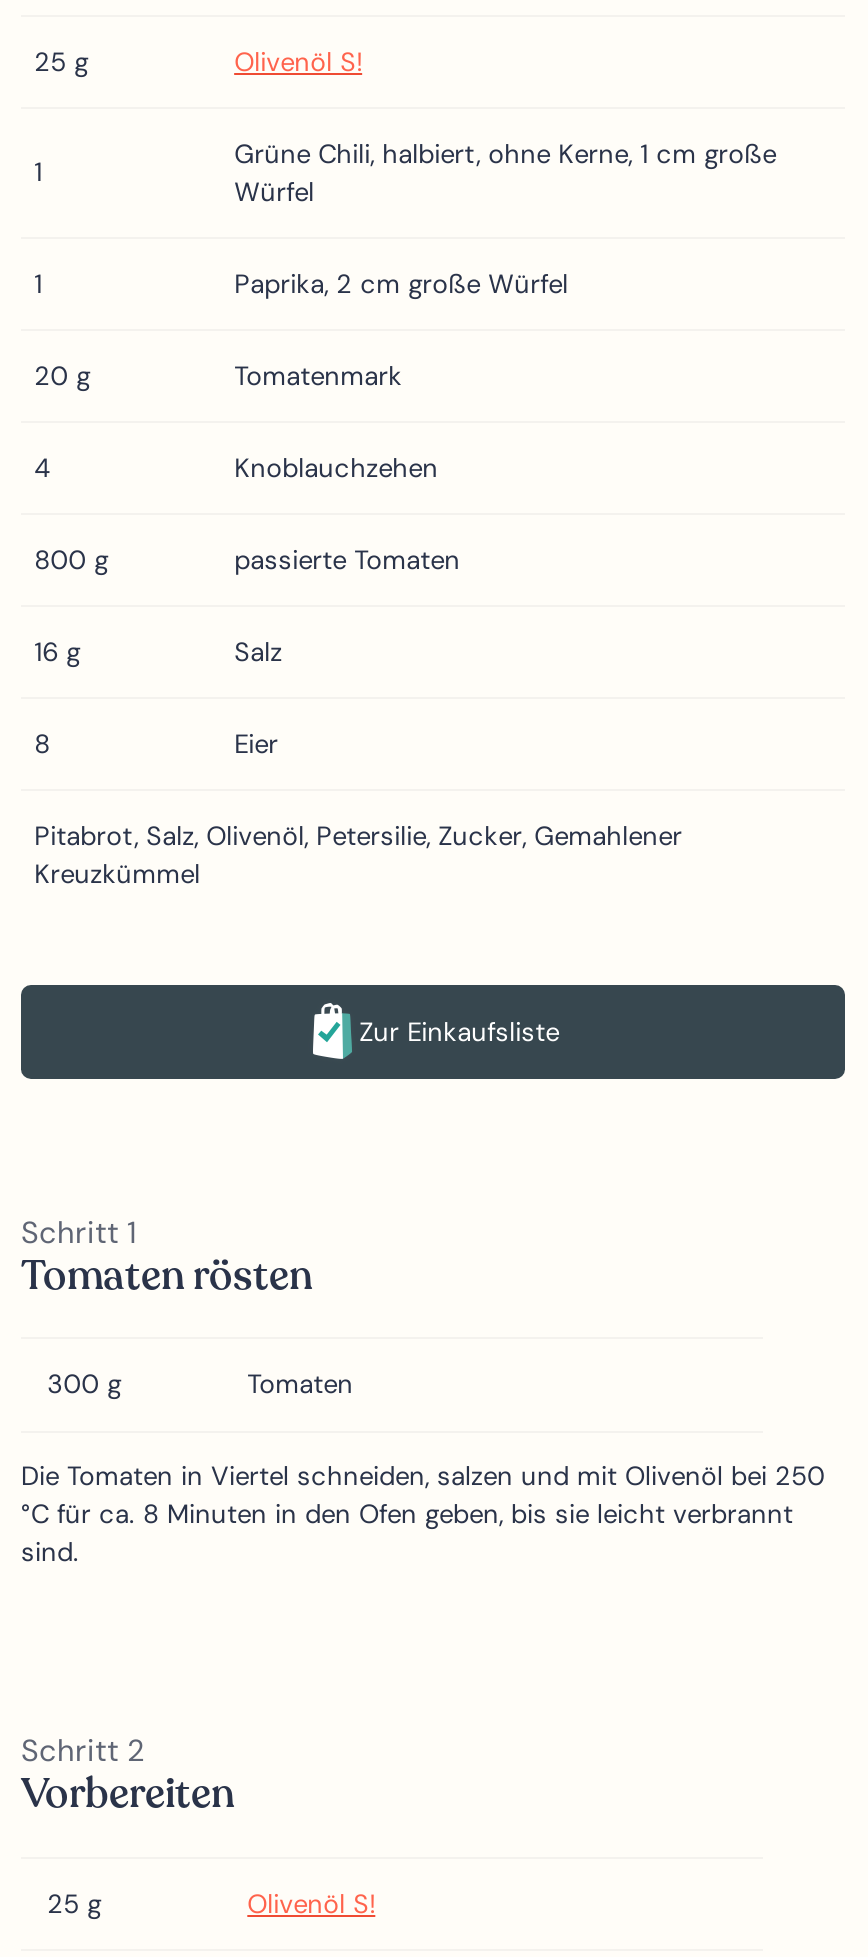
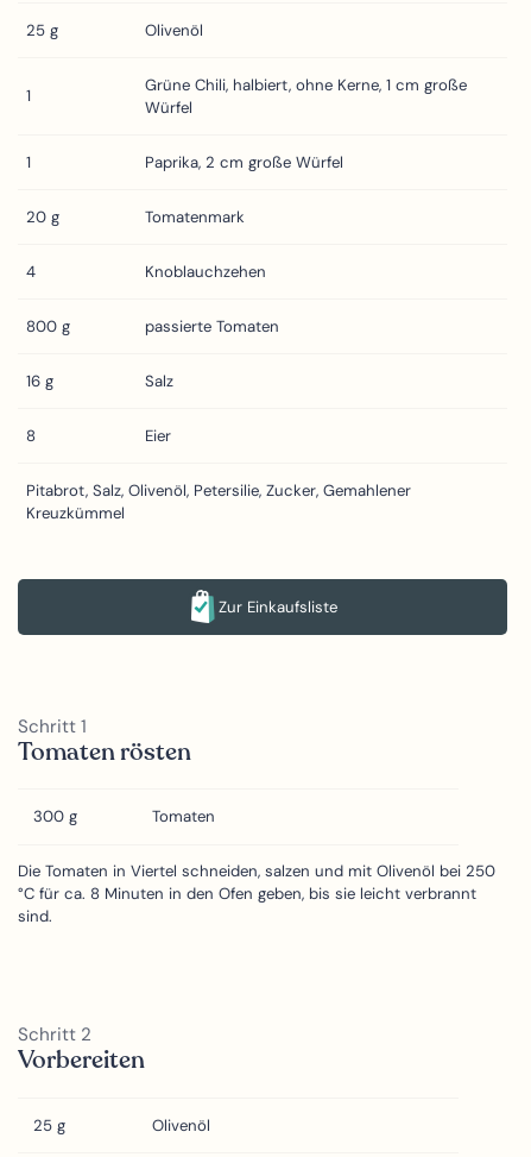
[234,45,362,79] Olivenöl S! -> [144,20,203,40] Olivenöl
[247,1887,375,1921] Olivenöl S! -> [152,1116,210,1136] Olivenöl

